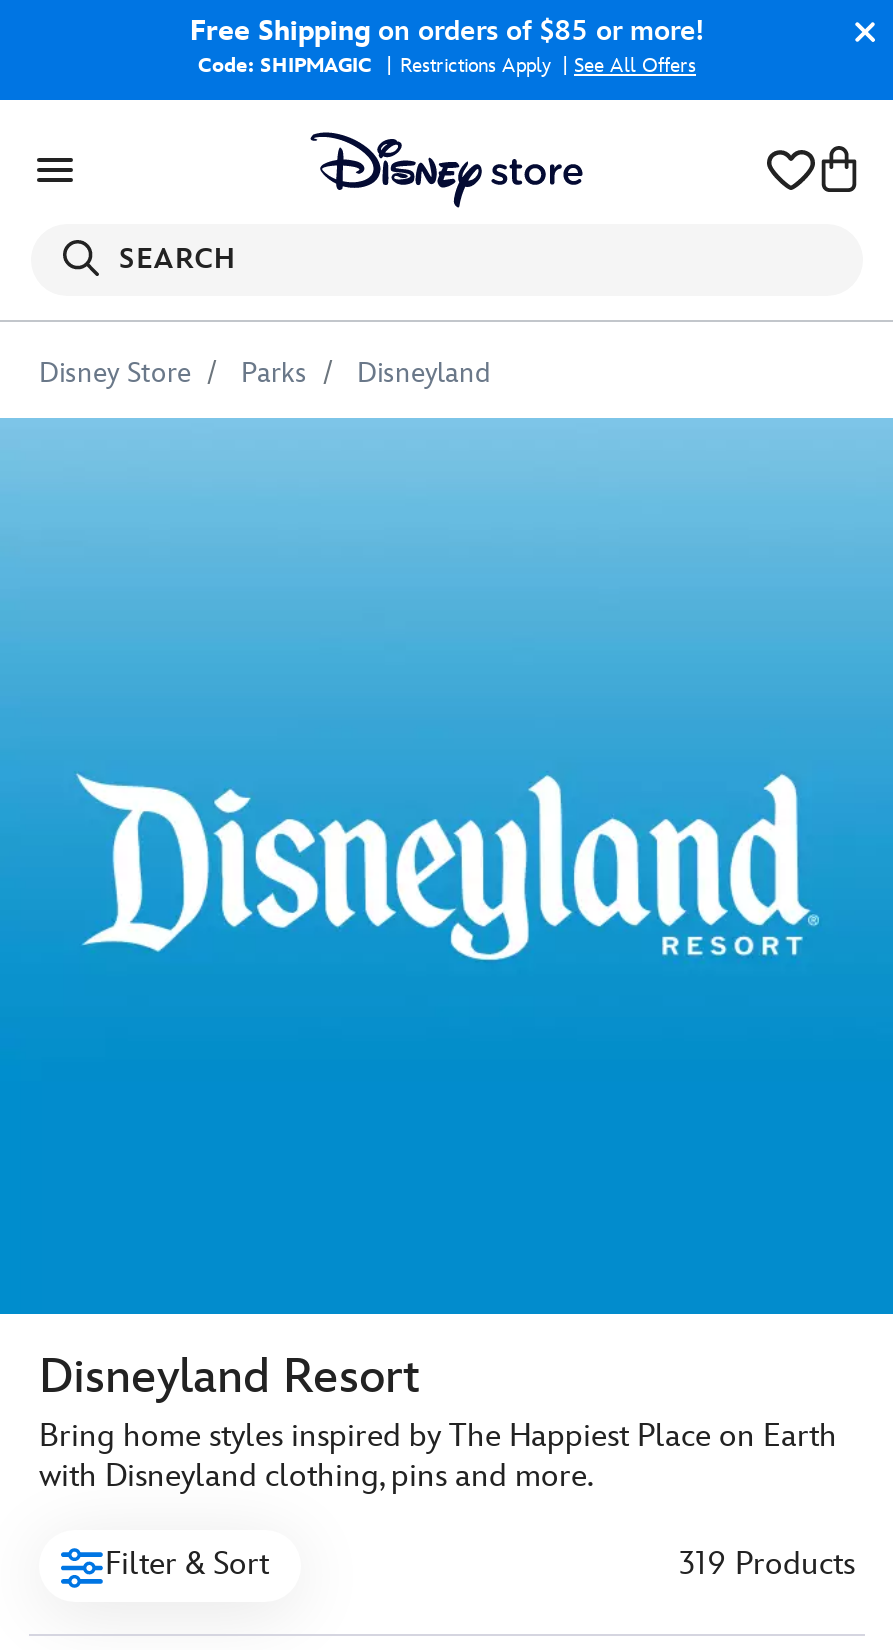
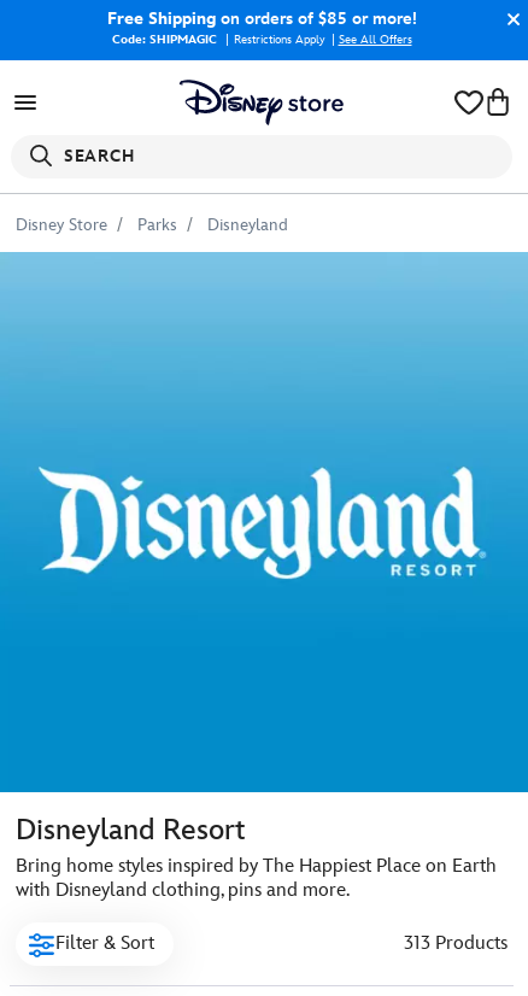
[679,1546,855,1584] 319 Products -> [404,932,508,955] 313 Products

